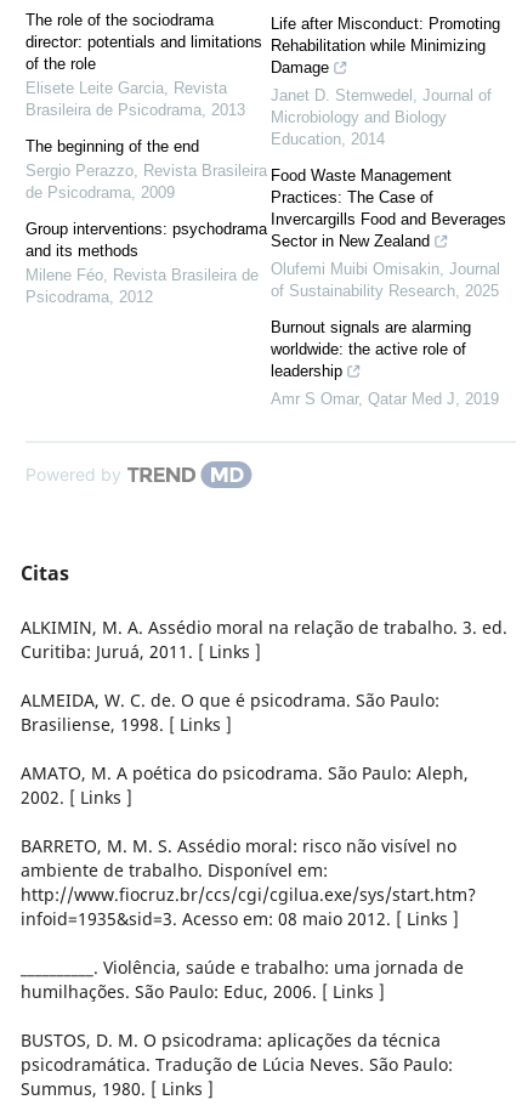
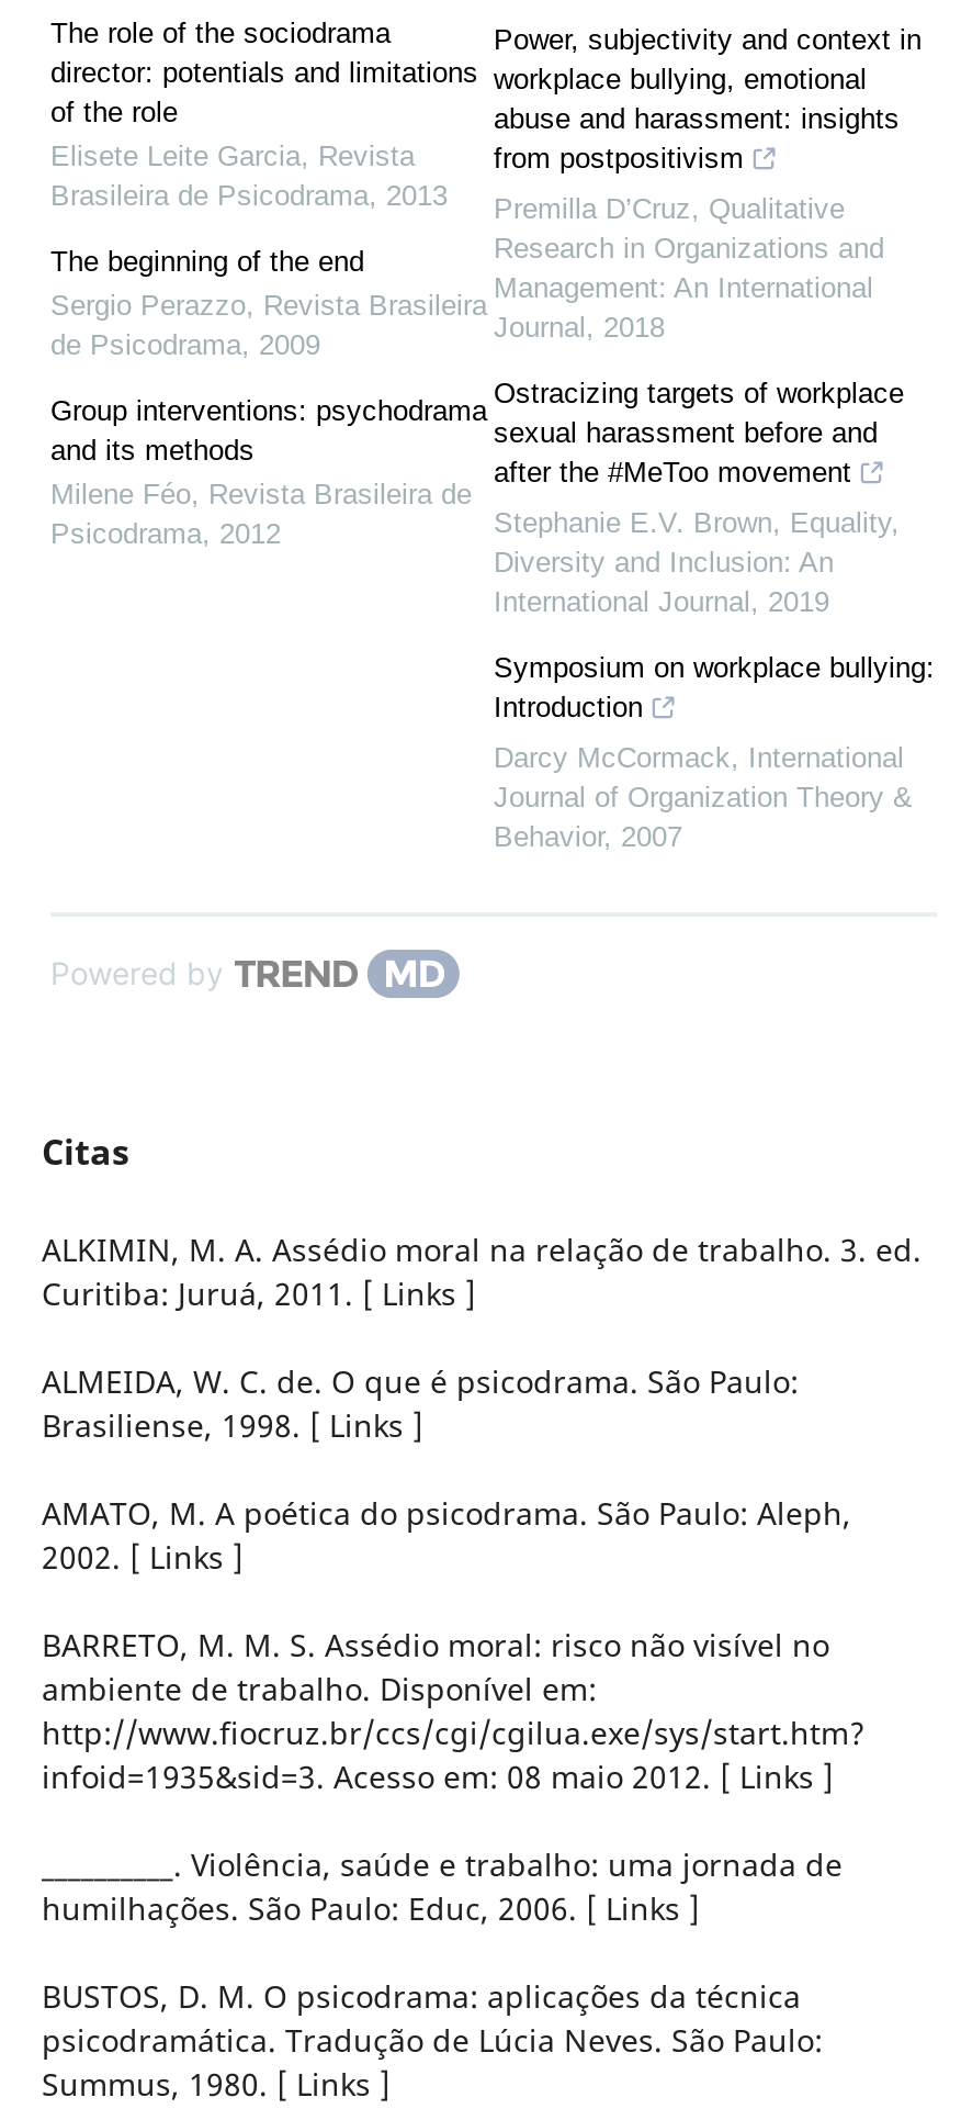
[271,15,500,76] Life after Misconduct: Promoting | Rehabilitation while Minimizing | Damage -> [494,23,922,175] Power, subjectivity and context in | workplace bullying, emotional | abuse and harassment: insights | from postpositivism
[271,86,492,148] Janet D. Stemwedel, Journal of | Microbiology and Biology | Education, 2014 -> [494,192,884,344] Premilla D’Cruz, Qualitative | Research in Organizations and | Management: An International | Journal, 2018
[271,166,506,250] Food Waste Management | Practices: The Case of | Invercargills Food and Beverages | Sector in New Zealand -> [494,377,904,489] Ostracizing targets of workplace | sexual harassment before and | after the #MeToo movement
[271,260,500,300] Olufemi Muibi Omisakin, Journal | of Sustainability Research, 2025 -> [494,506,900,618] Stephanie E.V. Brown, Equality, | Diversity and Inclusion: An | International Journal, 2019
[271,318,471,380] Burnout signals are alarming | worldwide: the active role of | leadership -> [494,651,935,724] Symposium on workplace bullying: | Introduction
[271,390,499,408] Amr S Omar, Qatar Med J, 2019 -> [494,741,913,853] Darcy McCormack, International | Journal of Organization Theory & | Behavior, 2007

